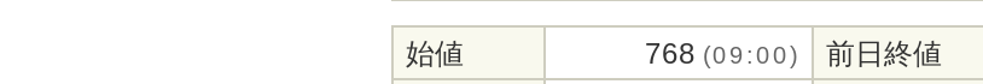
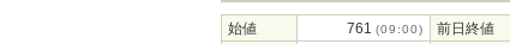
[645,37,942,71] 768 (09:00) 前日終値 -> [347,20,494,37] 761 (09:00) 前日終値

